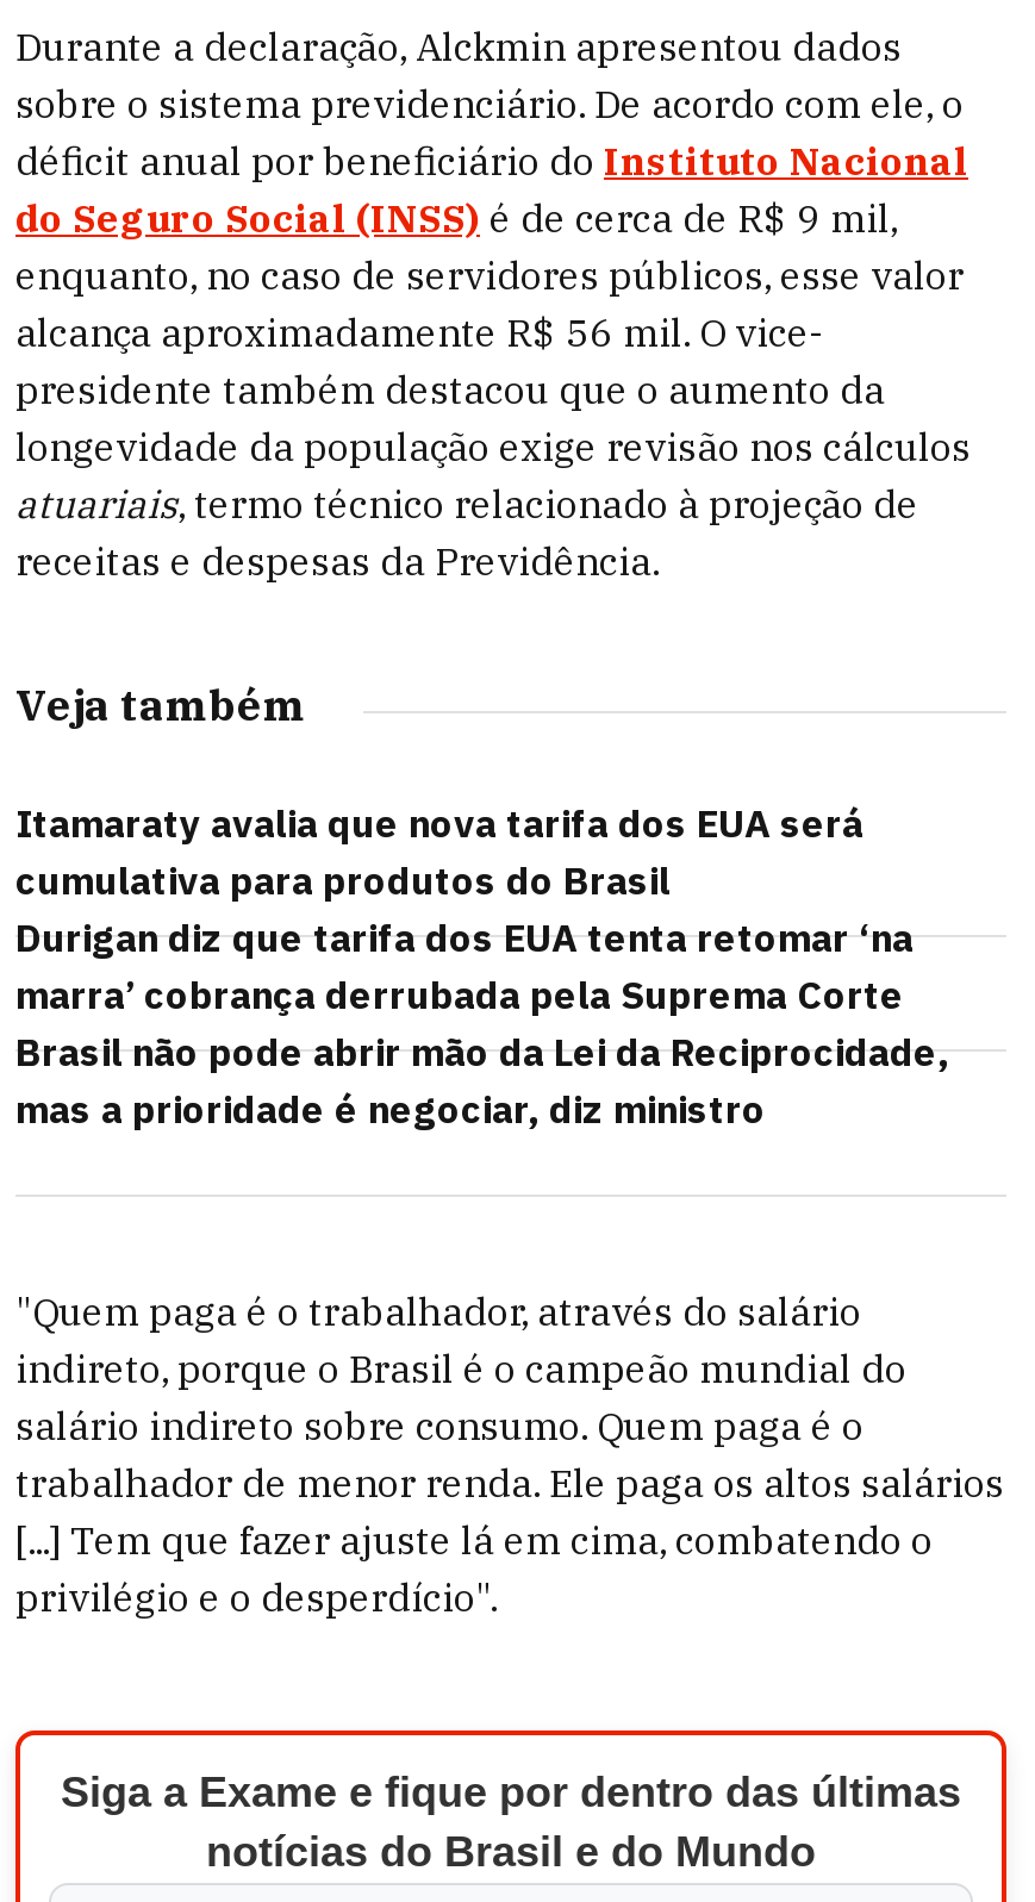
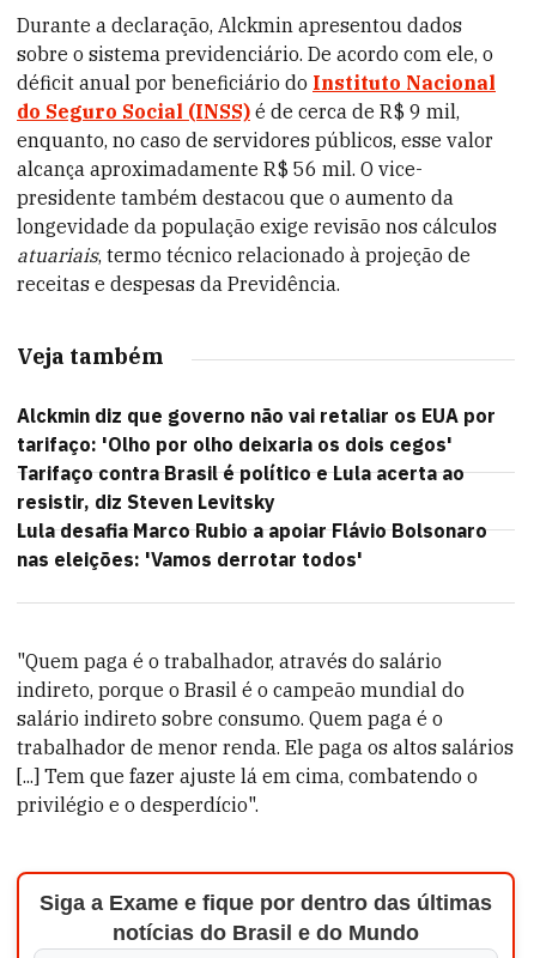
[15,799,949,1133] Itamaraty avalia que nova tarifa dos EUA será | cumulativa para produtos do Brasil | Durigan diz que tarifa dos EUA tenta retomar ‘na | marra’ cobrança derrubada pela Suprema Corte | Brasil não pode abrir mão da Lei da Reciprocidade, | mas a prioridade é negociar, diz ministro -> [17,404,496,571] Alckmin diz que governo não vai retaliar os EUA por | tarifaço: 'Olho por olho deixaria os dois cegos' | Tarifaço contra Brasil é político e Lula acerta ao | resistir, diz Steven Levitsky | Lula desafia Marco Rubio a apoiar Flávio Bolsonaro | nas eleições: 'Vamos derrotar todos'

